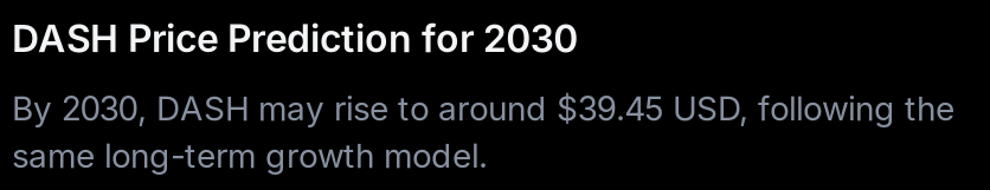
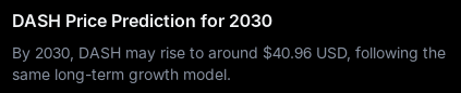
[12,88,954,128] By 2030, DASH may rise to around $39.45 USD, following the -> [12,44,446,62] By 2030, DASH may rise to around $40.96 USD, following the

